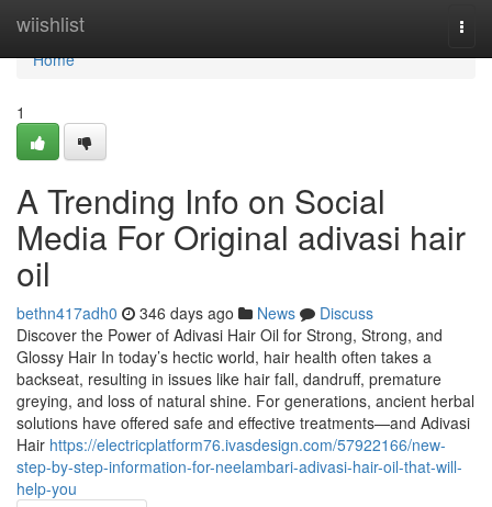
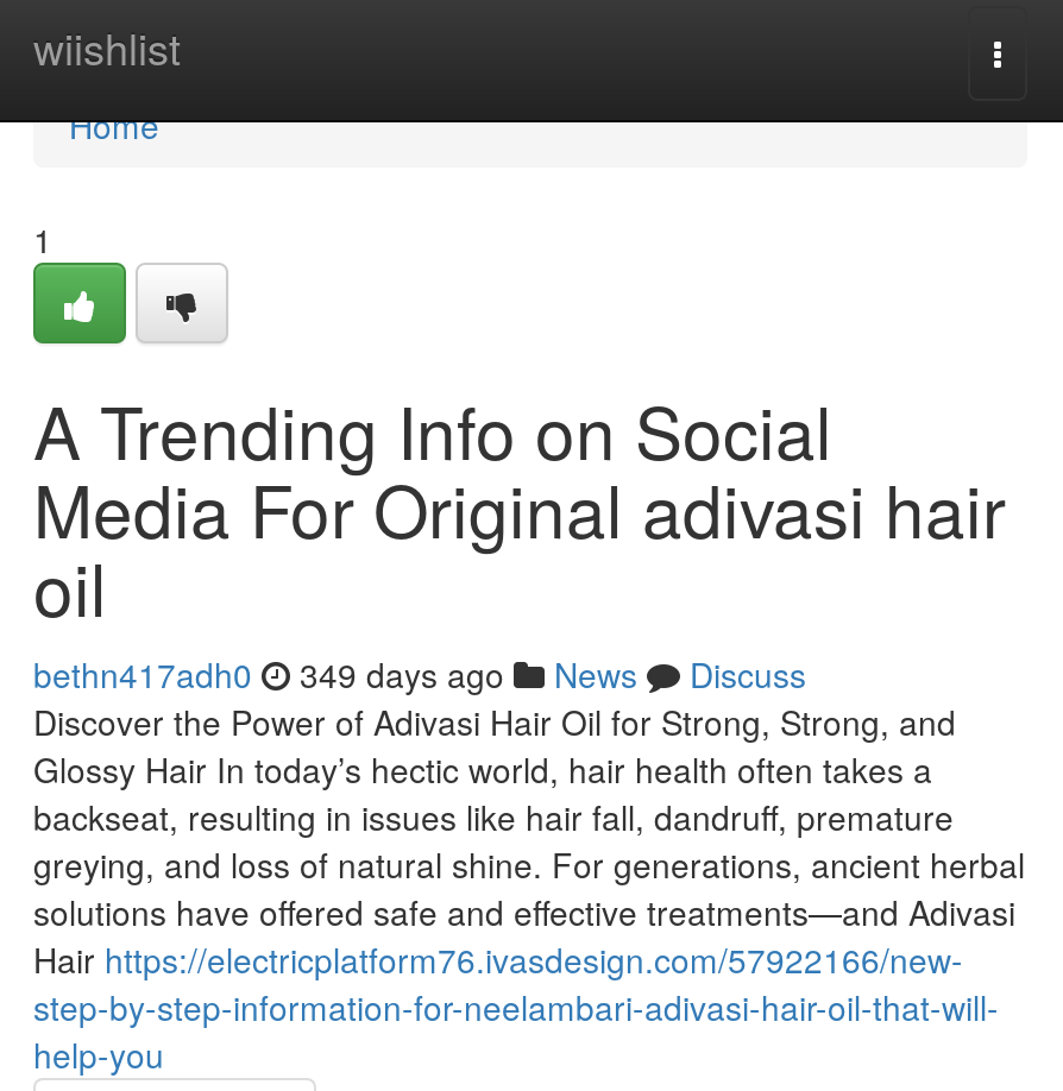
[16,302,373,324] bethn417adh0 346 days ago News Discuss -> [33,650,806,698] bethn417adh0 349 days ago News Discuss

